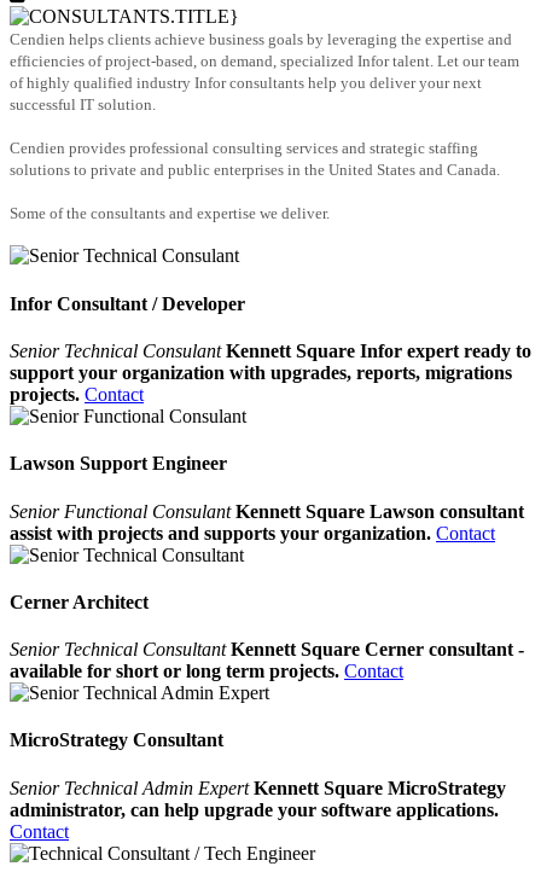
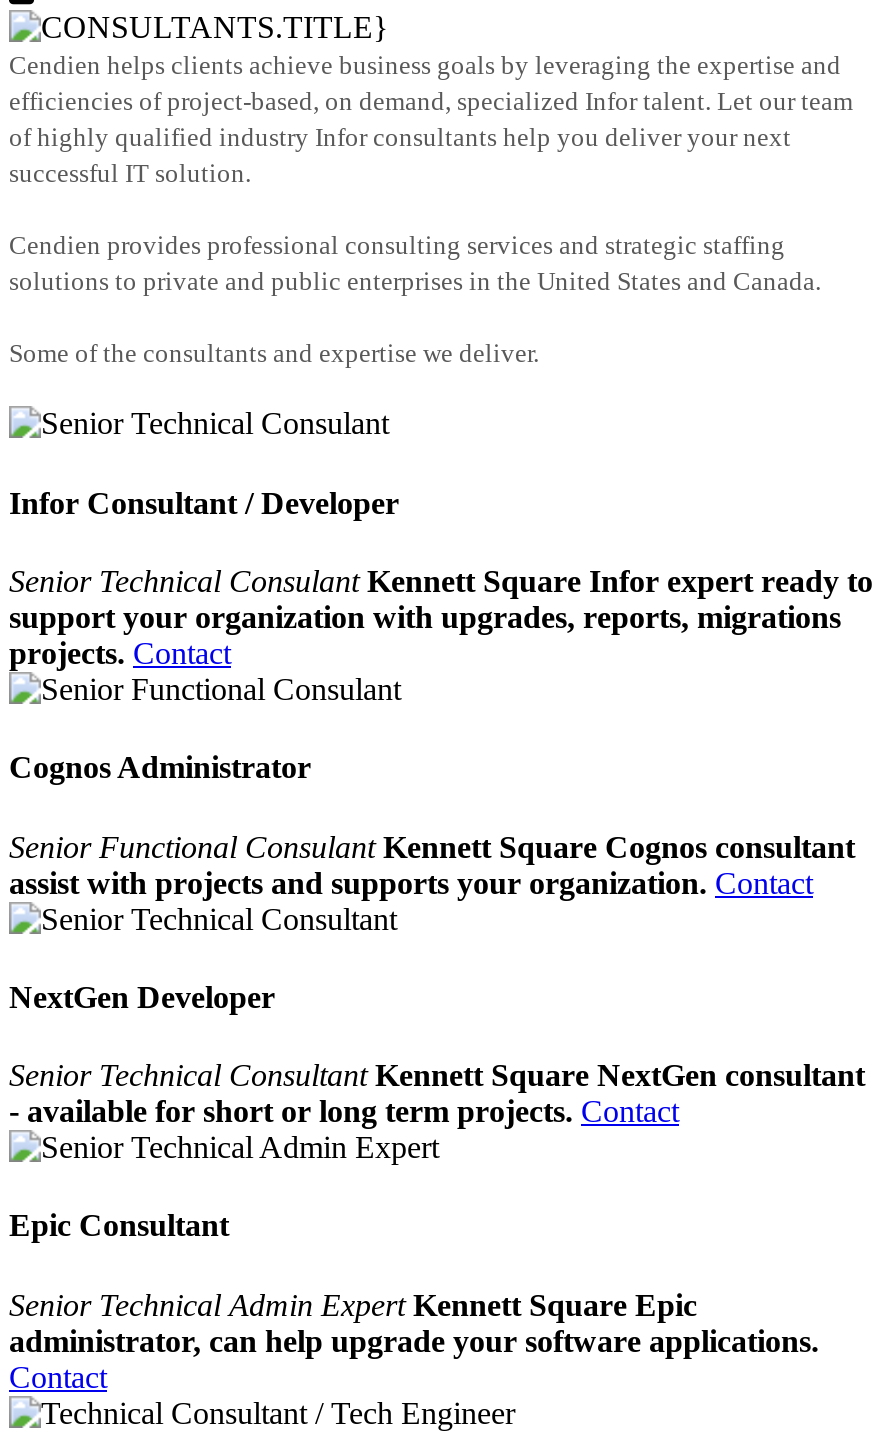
[10,453,227,474] Lawson Support Engineer -> [9,751,311,785] Cognos Administrator
[10,501,524,521] Senior Functional Consulant Kennett Square Lawson consultant -> [9,829,855,863] Senior Functional Consulant Kennett Square Cognos consultant
[10,592,149,612] Cerner Architect -> [9,980,275,1014] NextGen Developer
[10,639,524,681] Senior Technical Consultant Kennett Square Cerner consultant - | available for short or long term projects. Contact -> [9,1058,865,1128] Senior Technical Consultant Kennett Square NextGen consultant | - available for short or long term projects. Contact
[10,730,223,750] MicroStrategy Consultant -> [9,1209,229,1243] Epic Consultant
[10,777,506,798] Senior Technical Admin Expert Kennett Square MicroStrategy -> [9,1287,697,1321] Senior Technical Admin Expert Kennett Square Epic

